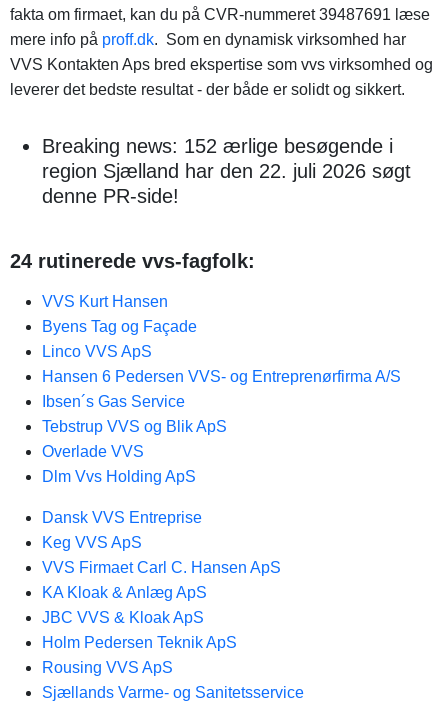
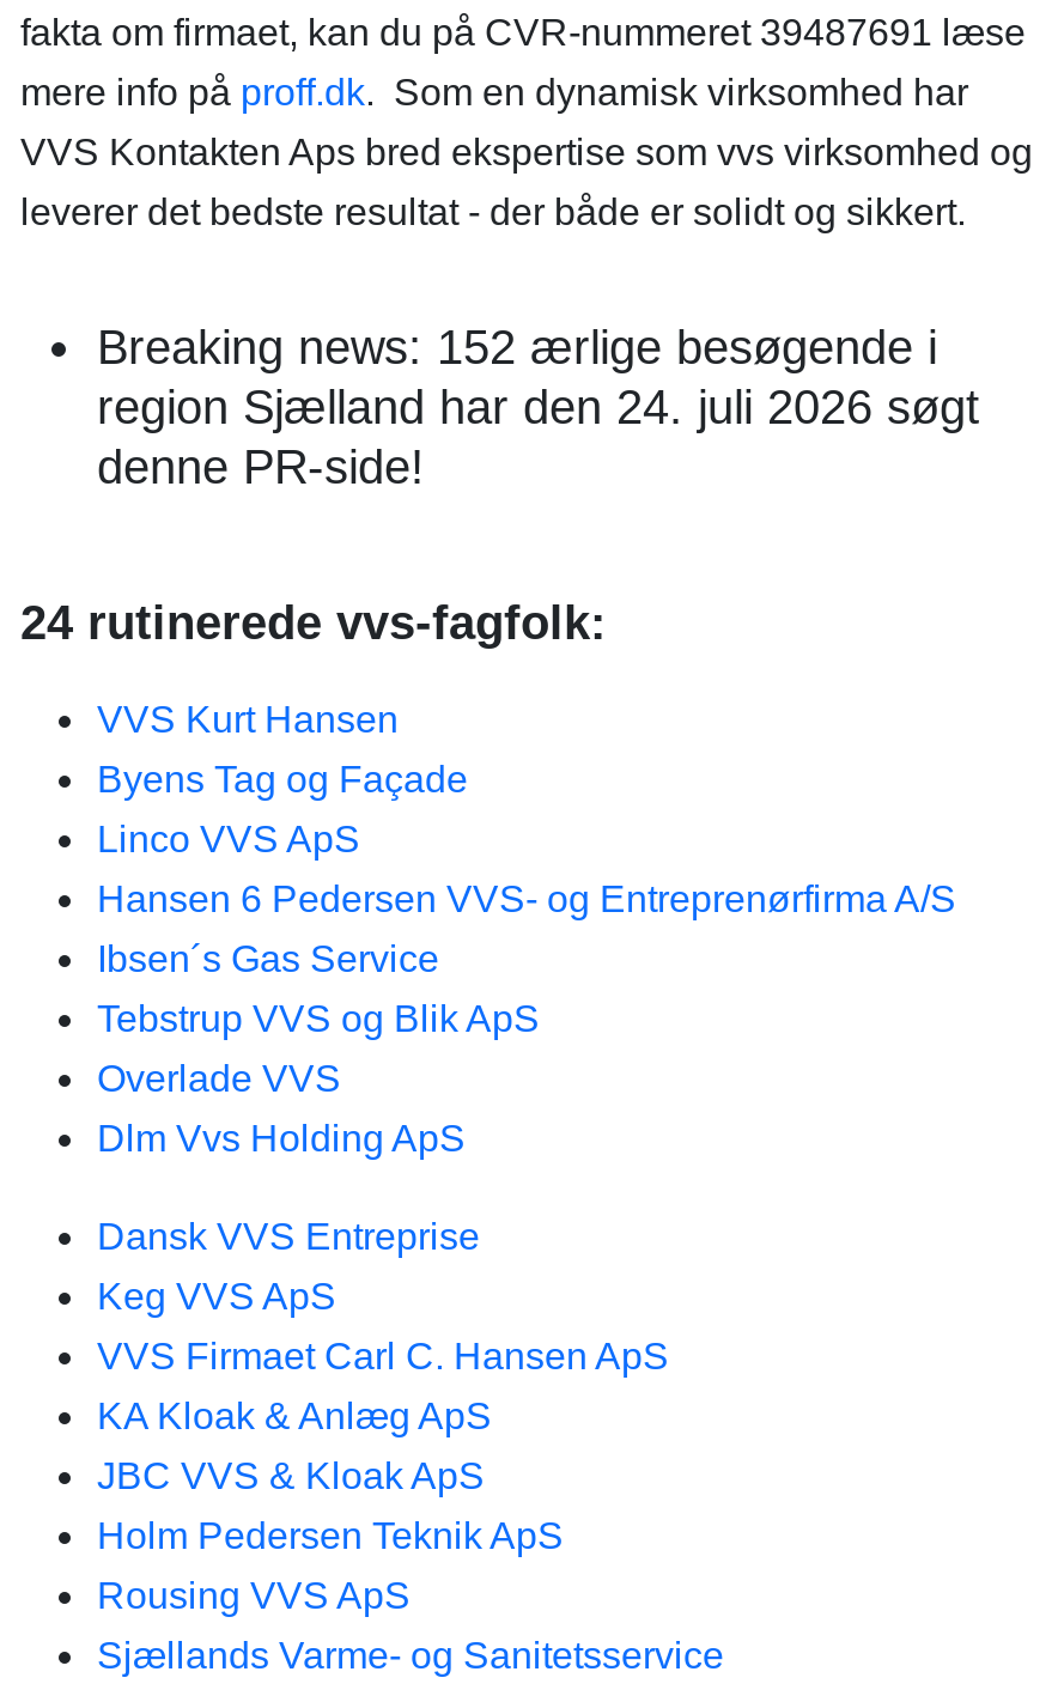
[42,160,411,182] region Sjælland har den 22. juli 2026 søgt -> [97,381,980,433] region Sjælland har den 24. juli 2026 søgt

